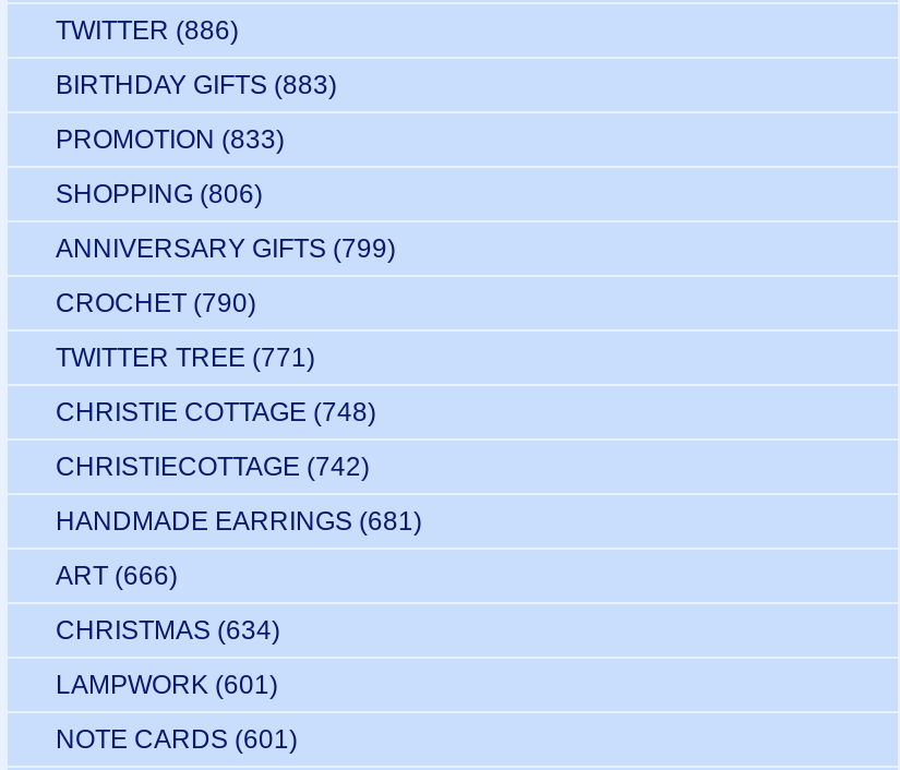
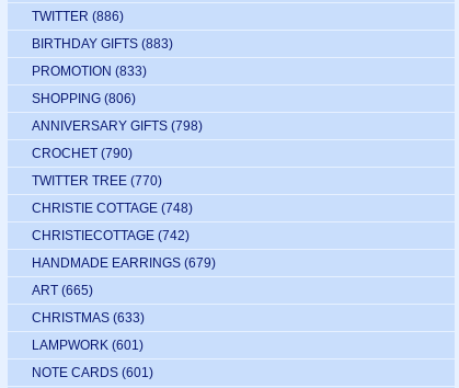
[56,234,396,264] ANNIVERSARY GIFTS (799) -> [32,119,203,134] ANNIVERSARY GIFTS (798)
[56,343,315,373] TWITTER TREE (771) -> [32,173,162,189] TWITTER TREE (770)
[56,506,422,537] HANDMADE EARRINGS (681) -> [32,256,216,271] HANDMADE EARRINGS (679)
[56,561,178,592] ART (666) -> [32,283,93,298] ART (665)
[56,616,280,646] CHRISTMAS (634) -> [32,310,145,326] CHRISTMAS (633)

